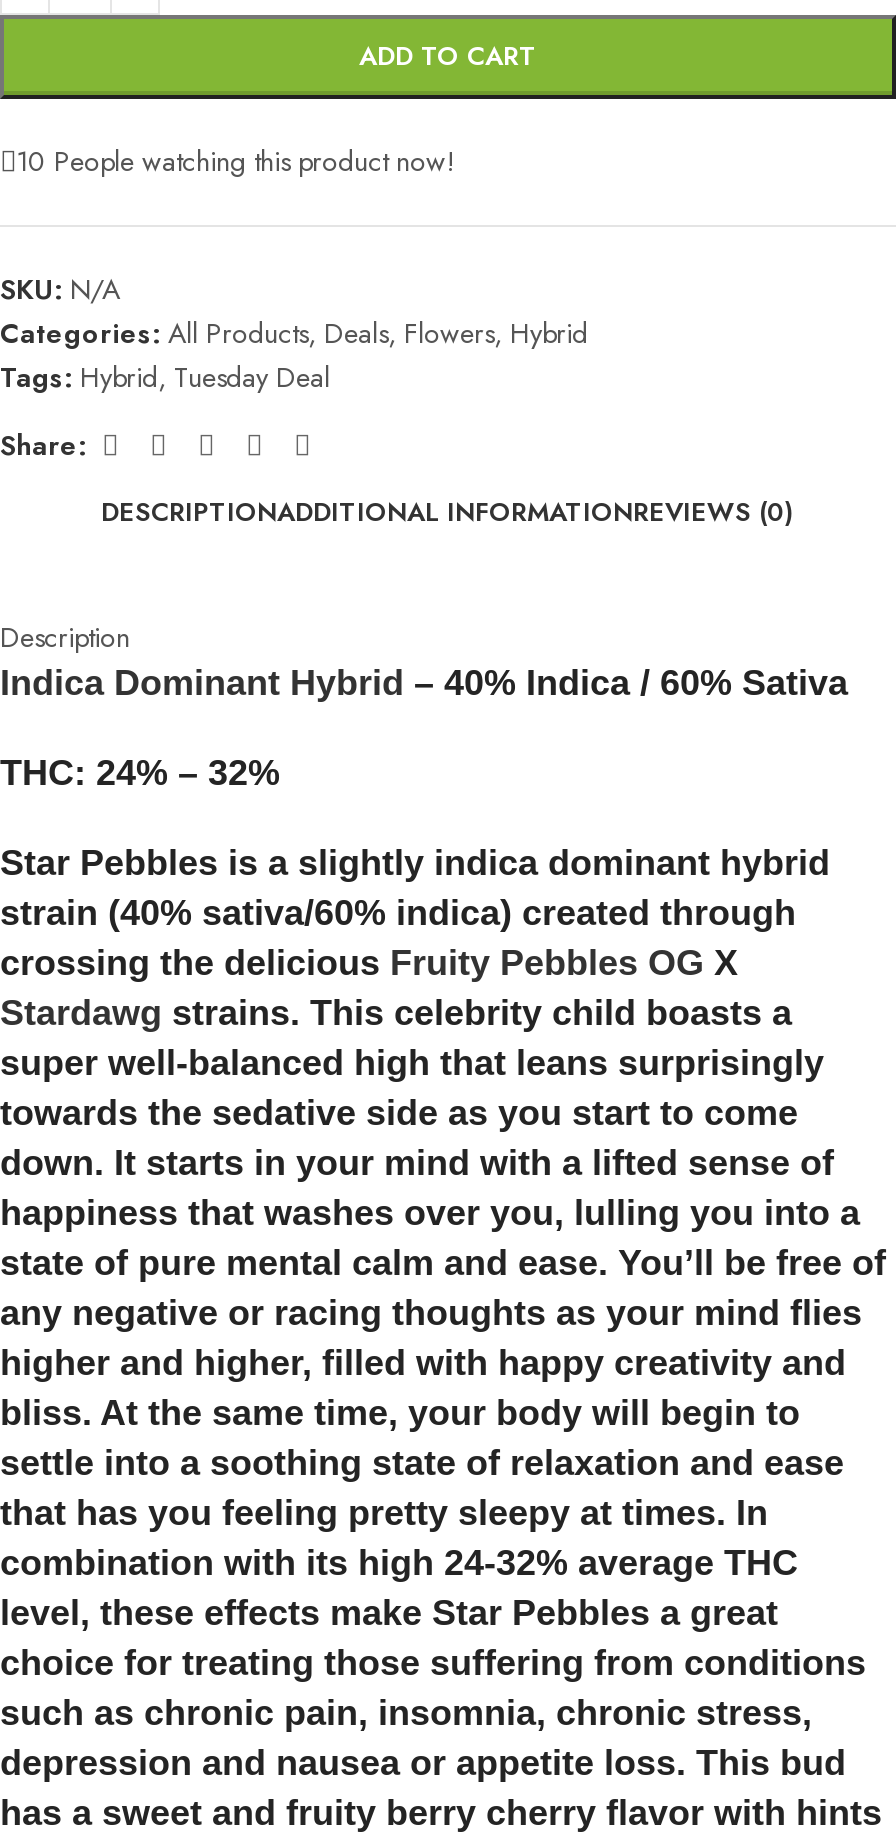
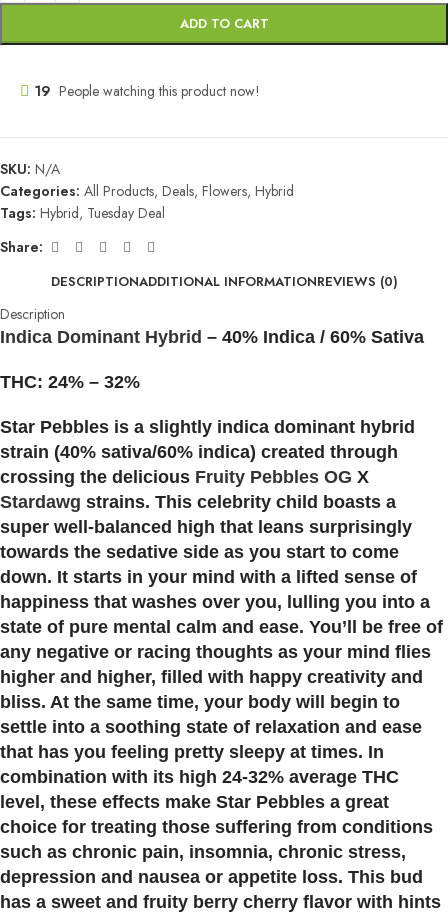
[16,141,456,181] 10 People watching this product now! -> [35,81,260,101] 19 People watching this product now!
moved [0,269,795,531] -> [0,159,397,291]: SKU: N/A | Categories: All Products, Deals, Flowers, Hybrid | Tags: Hybrid, Tuesday Deal | Share: | DESCRIPTIONADDITIONAL INFORMATIONREVIEWS (0)

